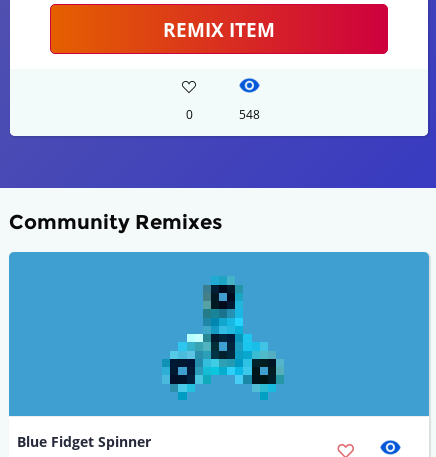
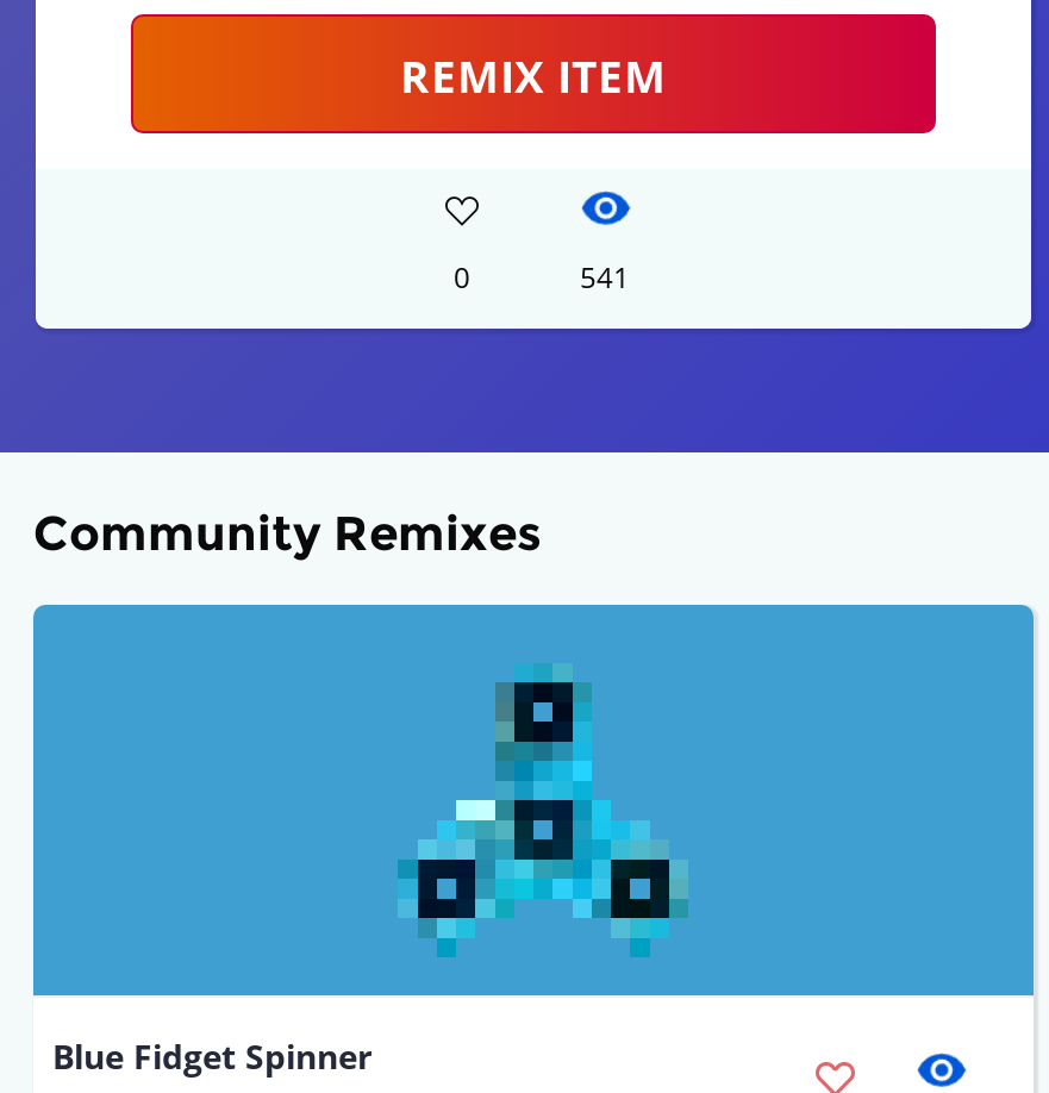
[238,106,259,123] 548 -> [580,258,630,298] 541

